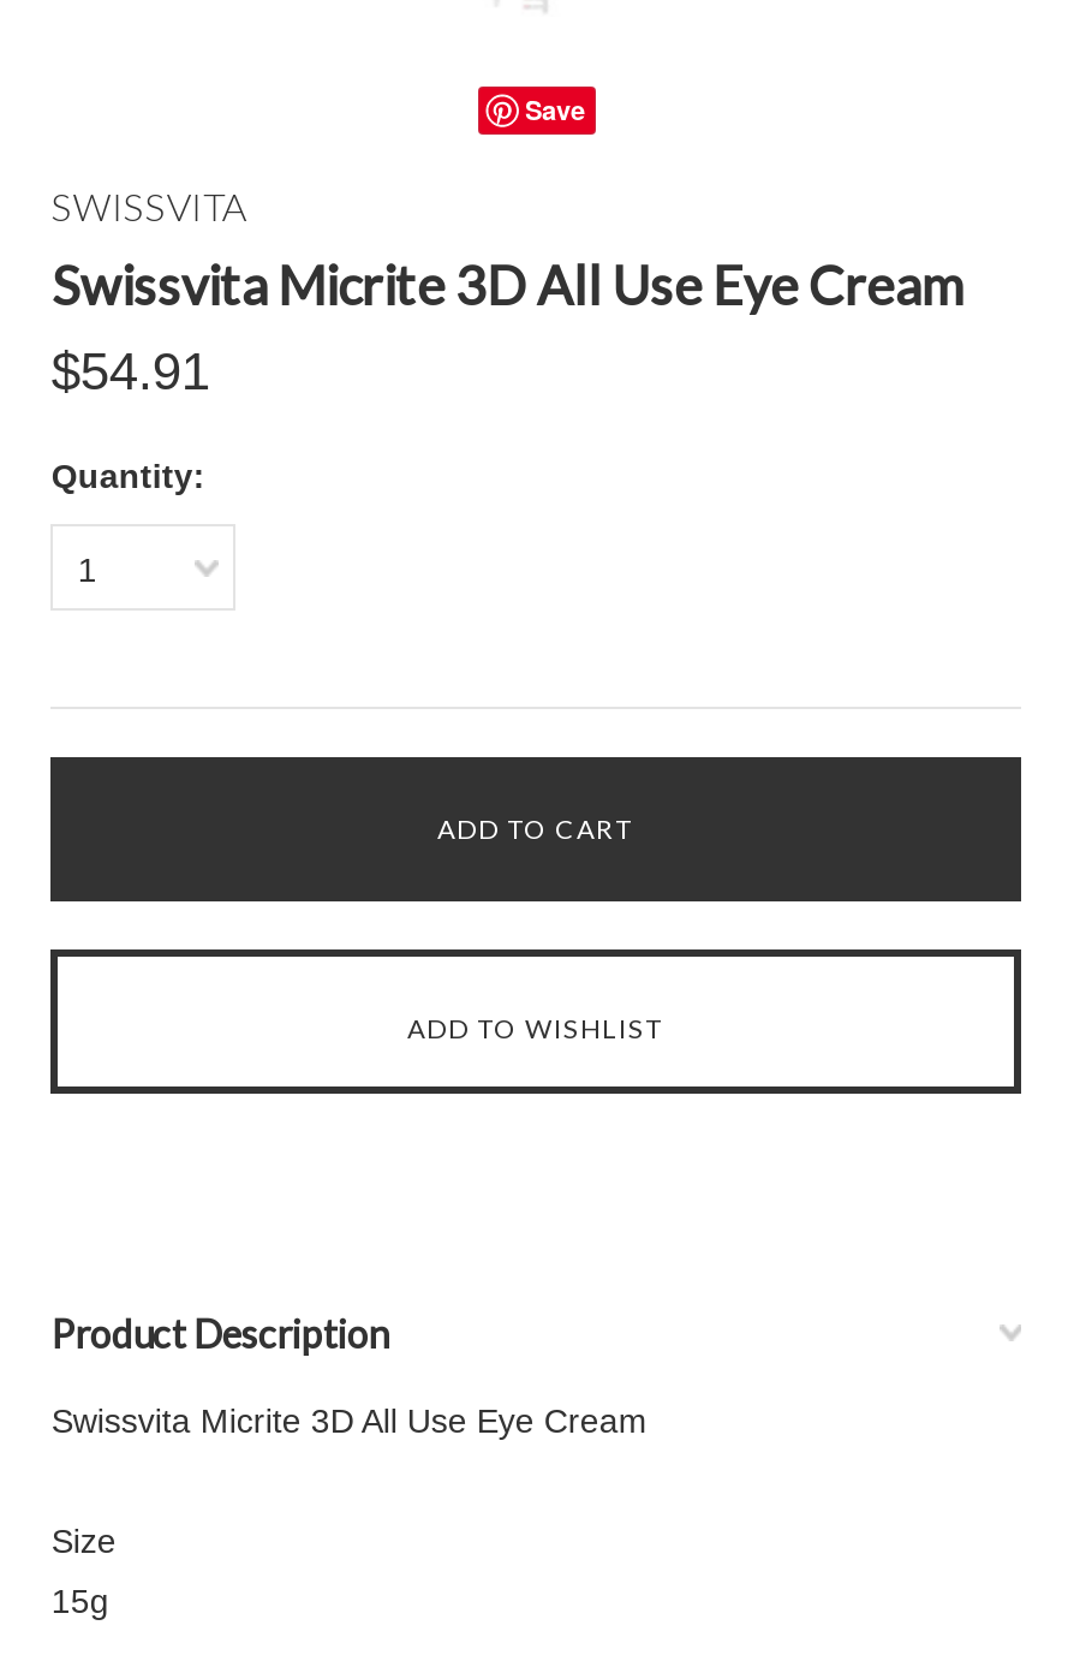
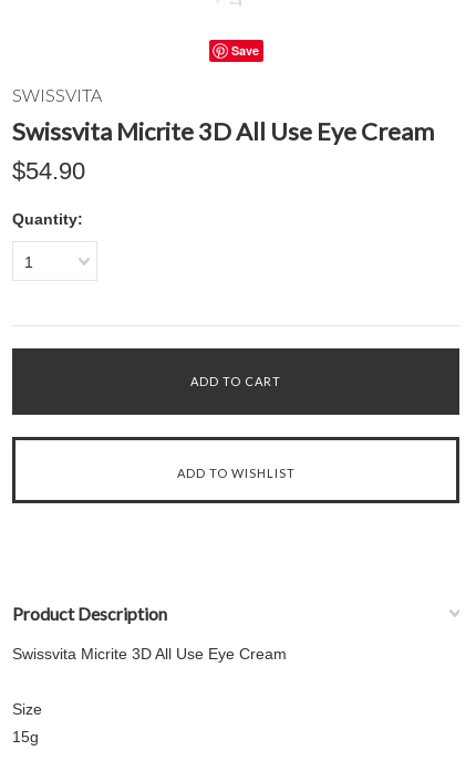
[51,341,210,401] $54.91 -> [13,157,86,185] $54.90

